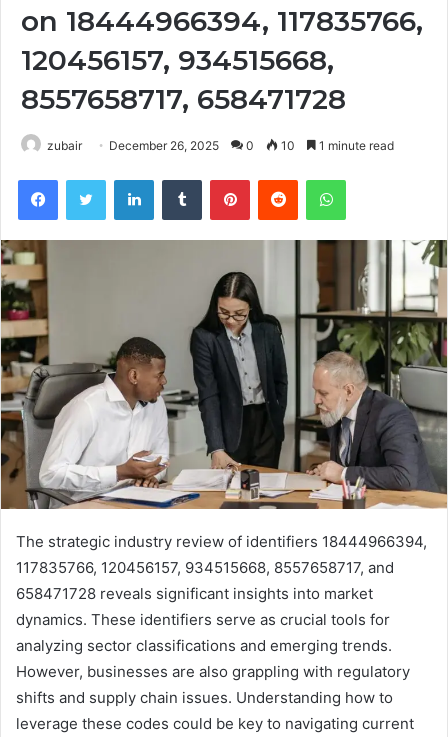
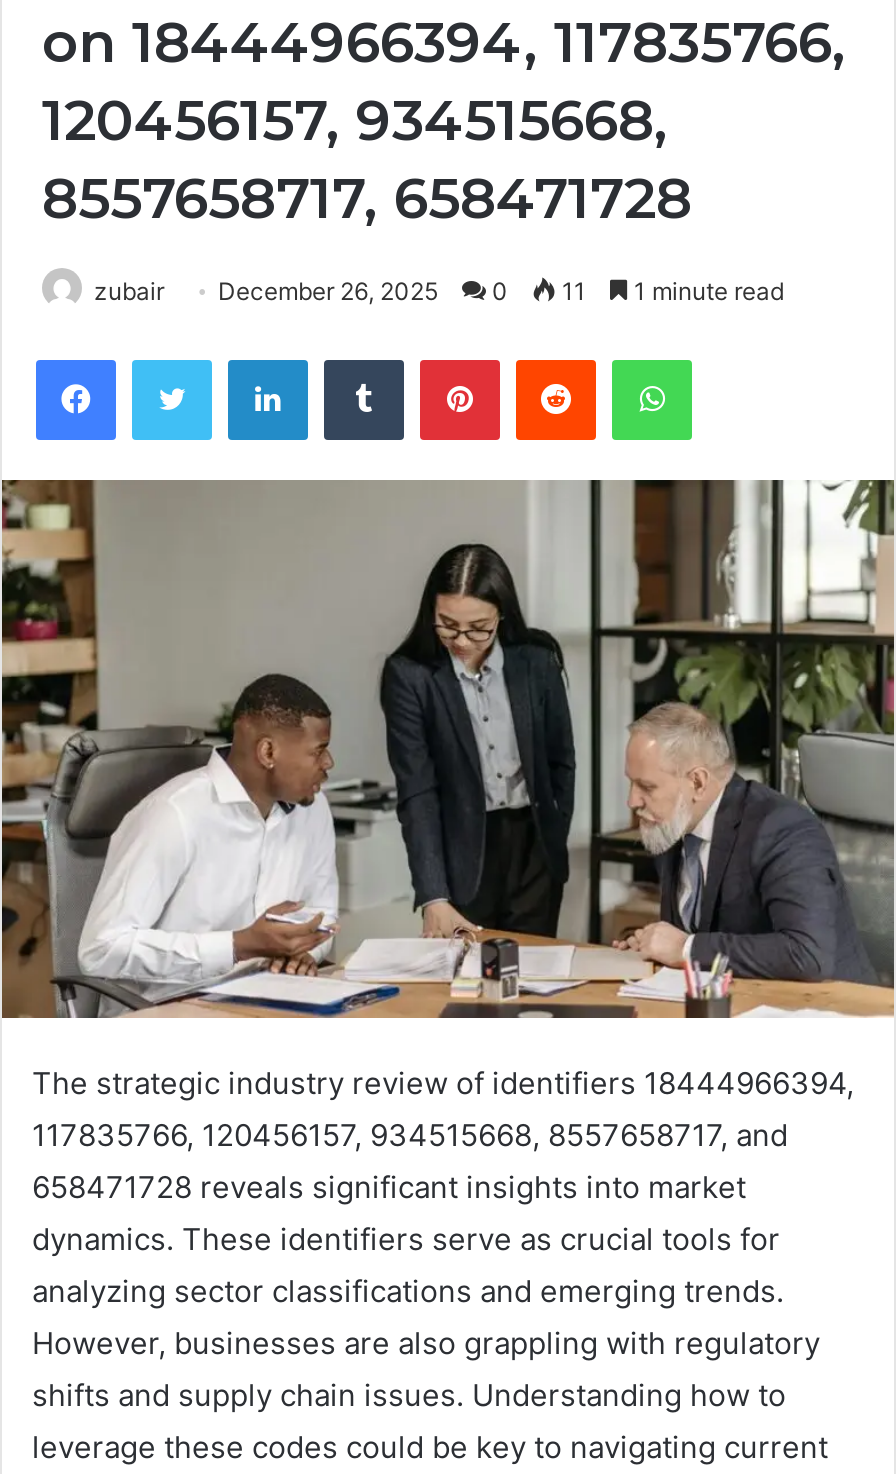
[47,138,394,153] zubair December 26, 2025 0 10 1 minute read -> [94,276,784,306] zubair December 26, 2025 0 11 1 minute read

